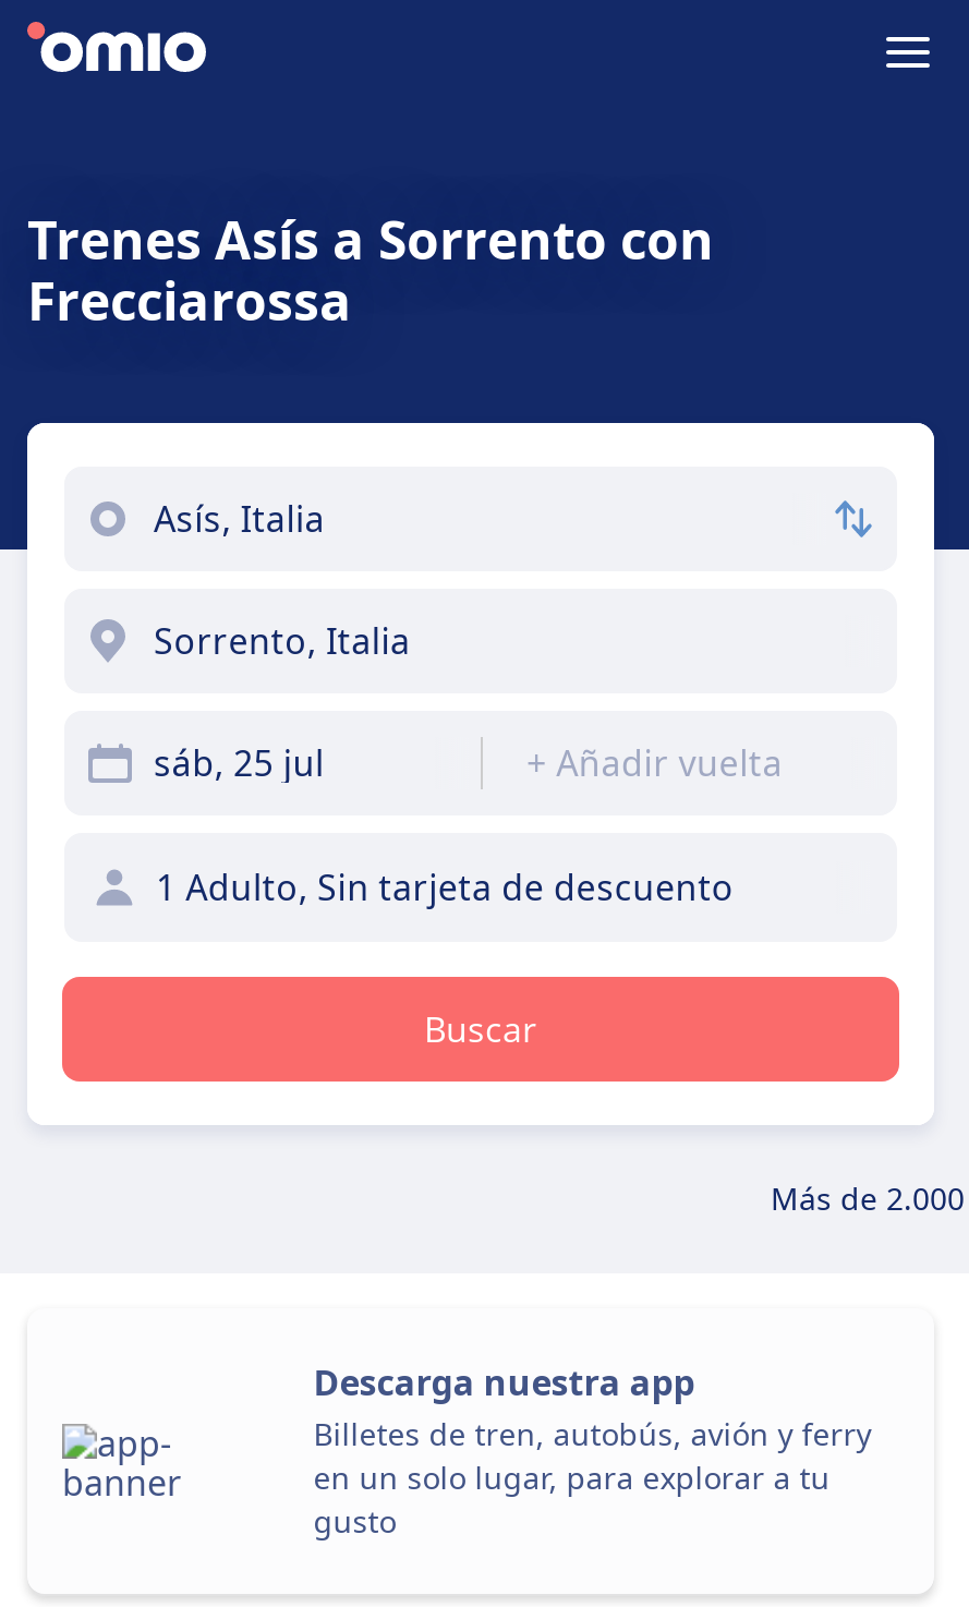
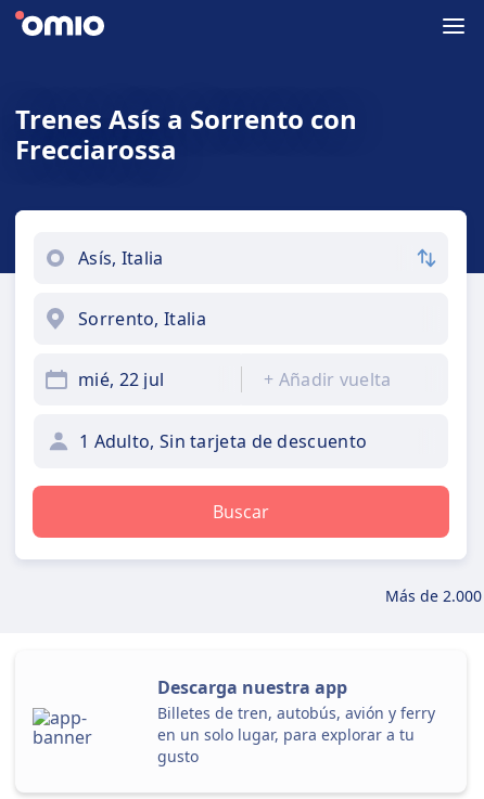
[154,739,324,787] sáb, 25 jul -> [78,368,164,391] mié, 22 jul

